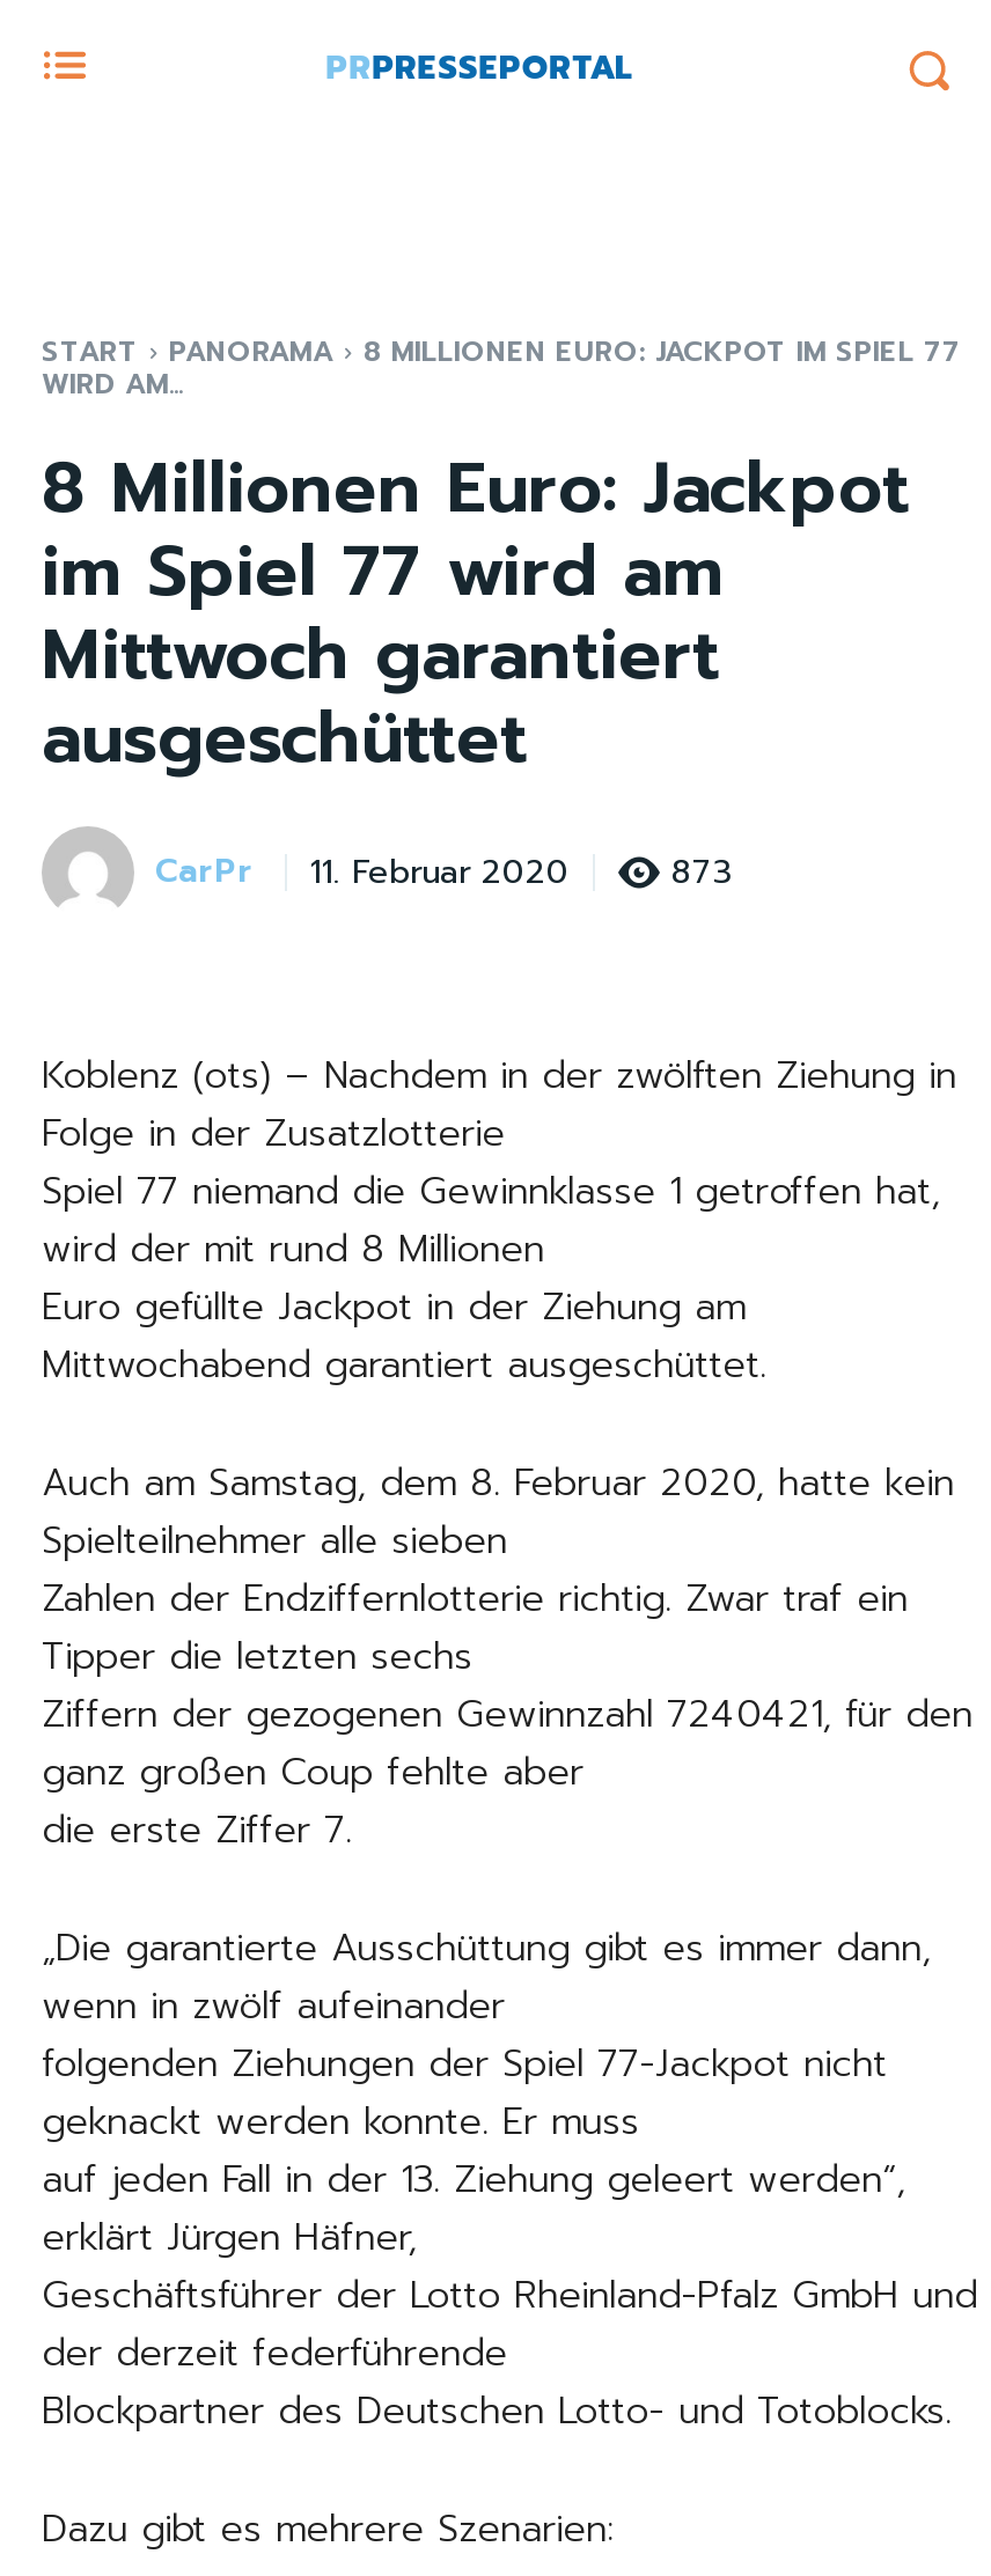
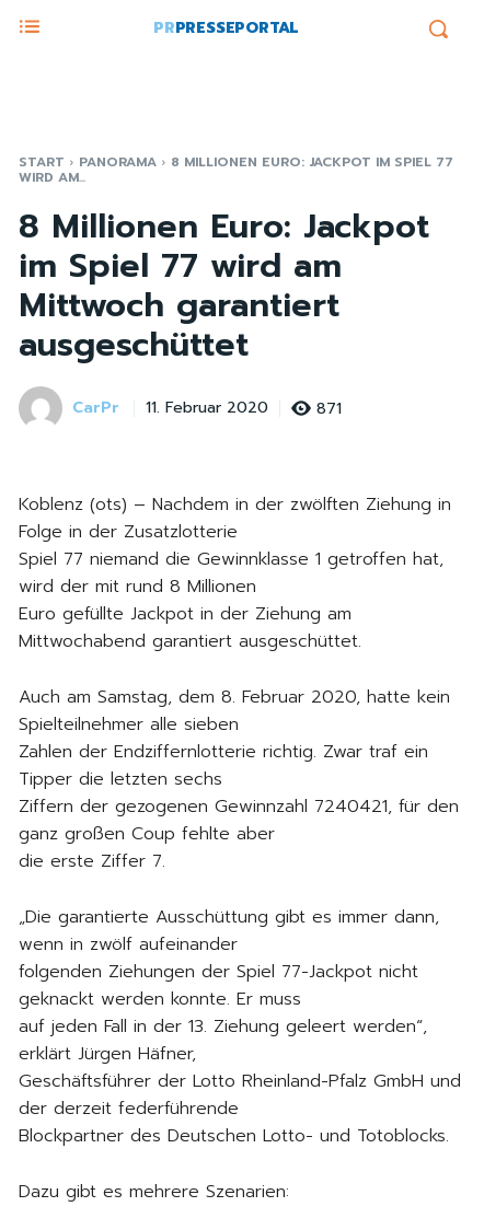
[671,847,732,896] 873 -> [316,396,342,419] 871

